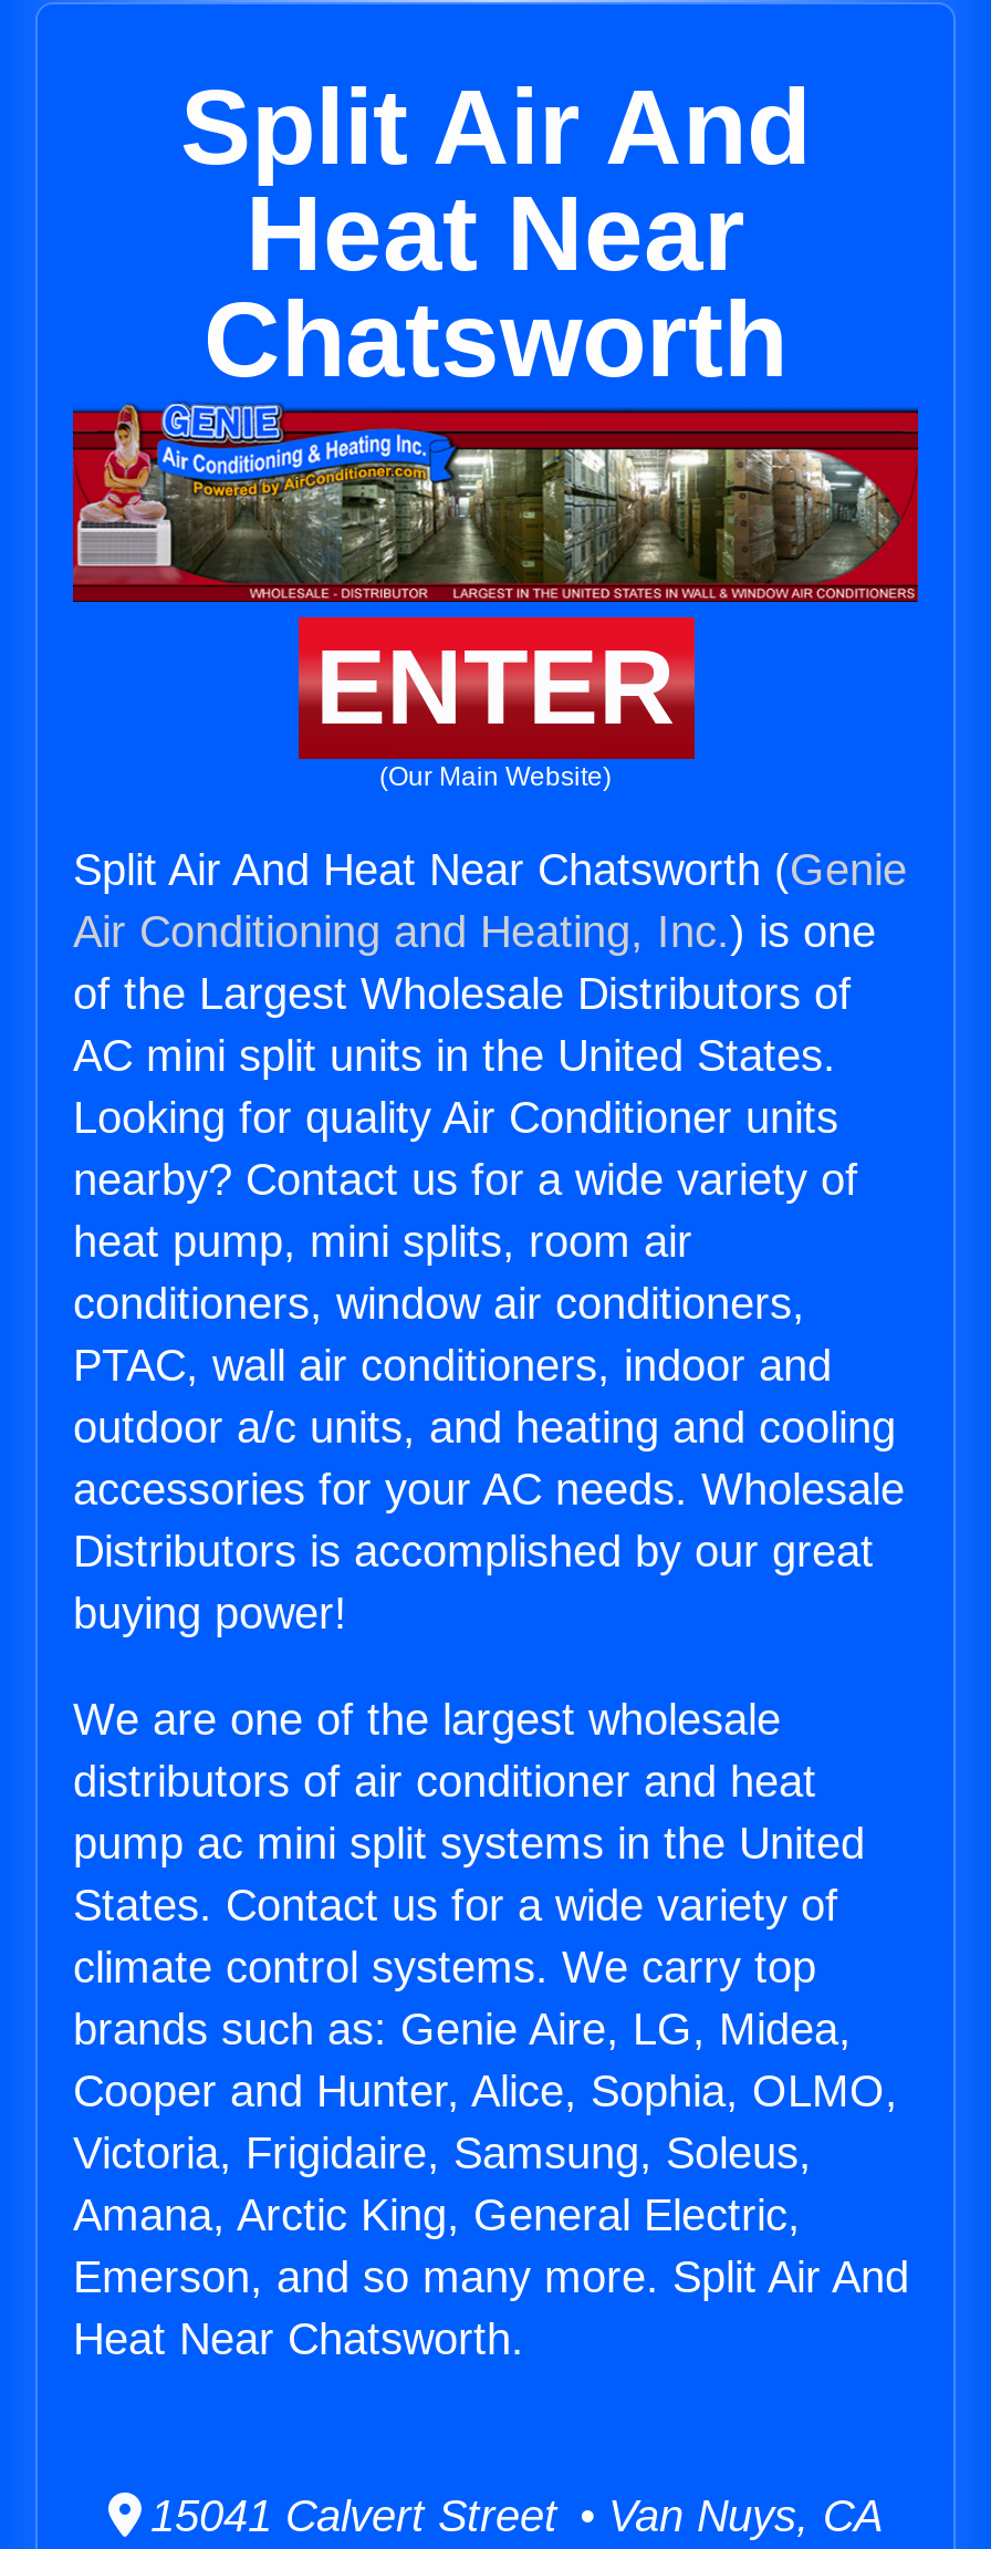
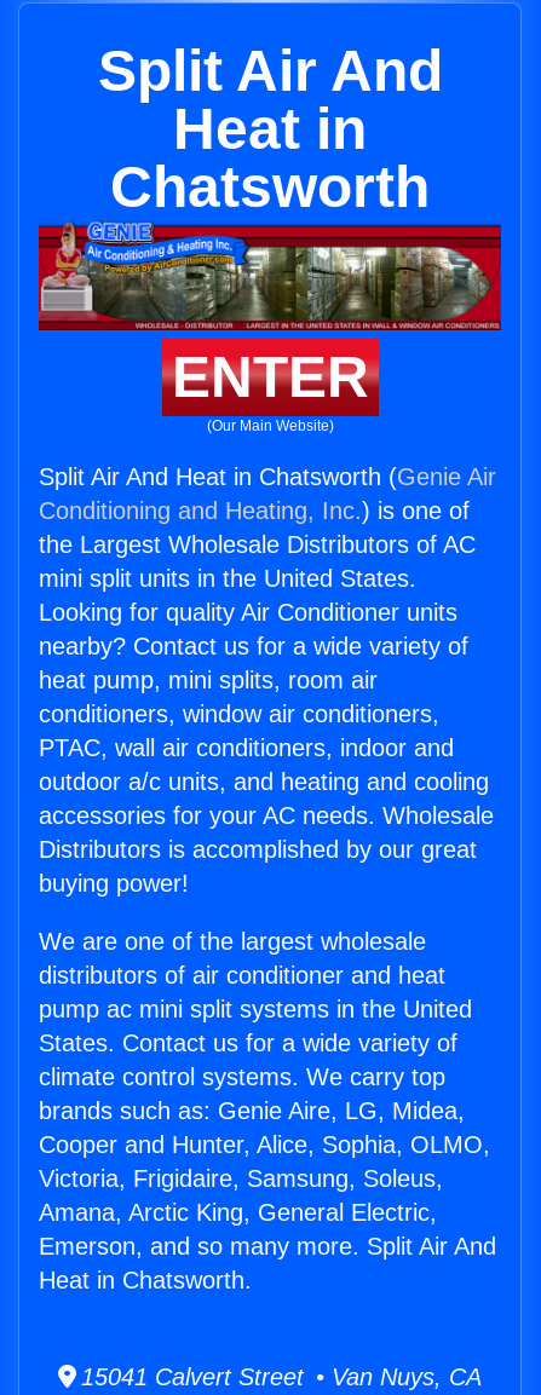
[246,175,745,292] Heat Near -> [173,97,367,161] Heat in
[73,845,907,1080] Split Air And Heat Near Chatsworth (Genie | Air Conditioning and Heating, Inc.) is one | of the Largest Wholesale Distributors of | AC mini split units in the United States. -> [39,464,496,592] Split Air And Heat in Chatsworth (Genie Air | Conditioning and Heating, Inc.) is one of | the Largest Wholesale Distributors of AC | mini split units in the United States.
[73,2315,524,2363] Heat Near Chatsworth. -> [39,1267,252,1293] Heat in Chatsworth.

